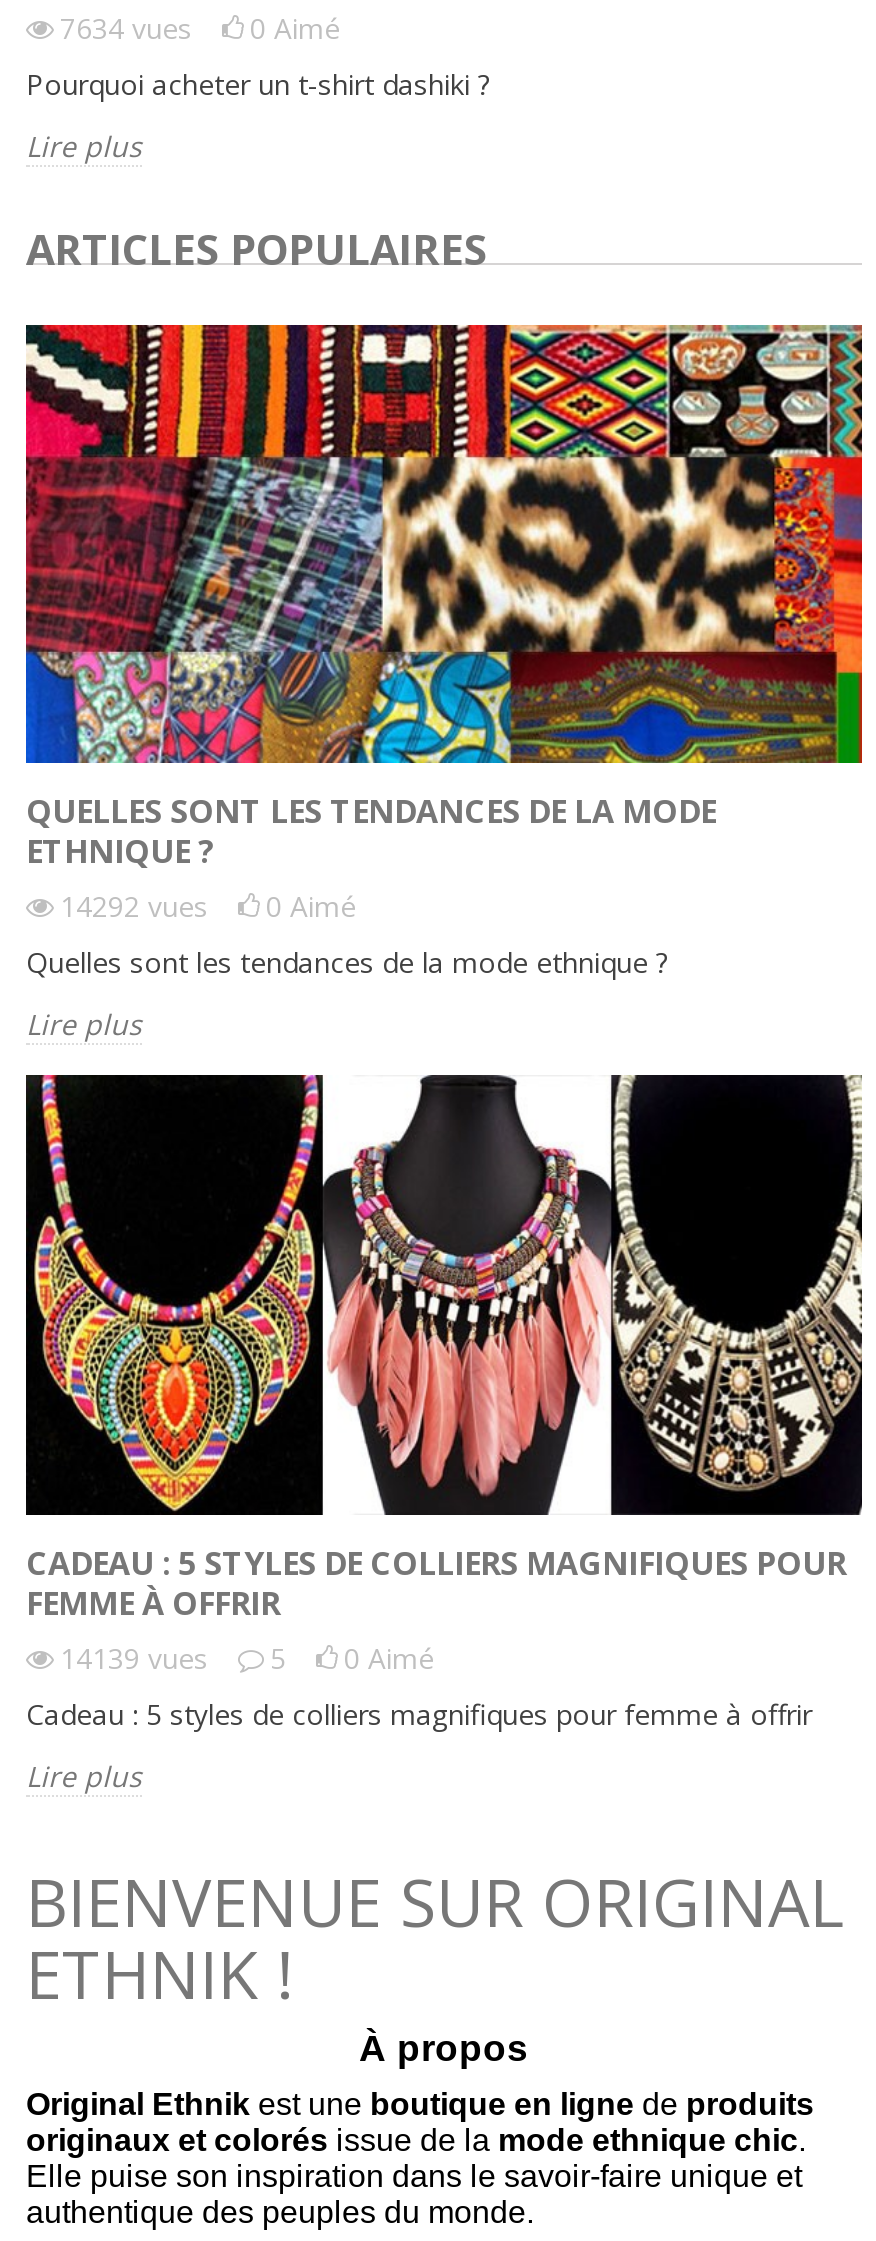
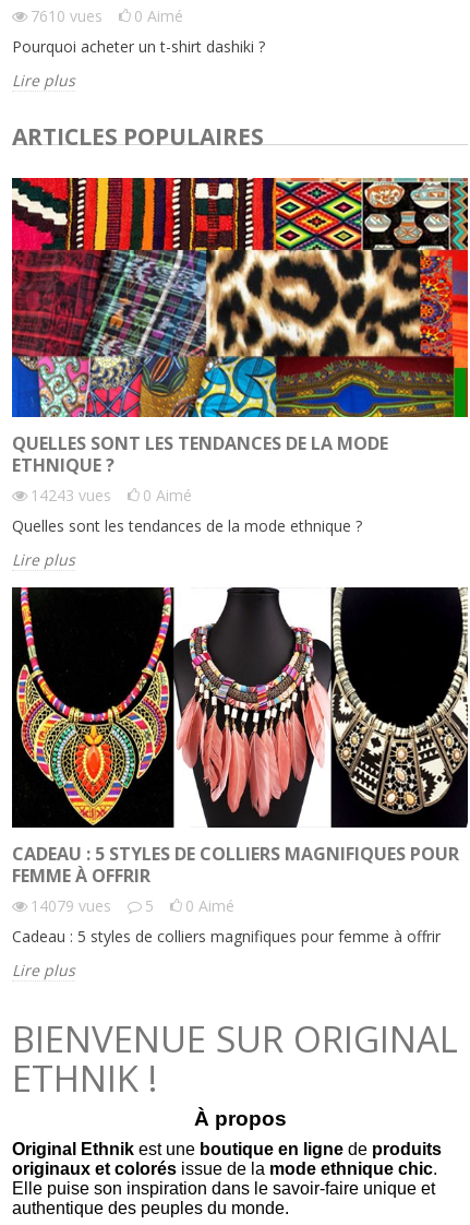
[60,9,340,47] 7634 vues 0 Aimé -> [31,5,183,26] 7610 vues 0 Aimé
[60,888,356,926] 14292 vues 0 Aimé -> [31,485,192,506] 14243 vues 0 Aimé
[60,1639,434,1677] 14139 vues 5 0 Aimé -> [31,895,234,916] 14079 vues 5 0 Aimé

